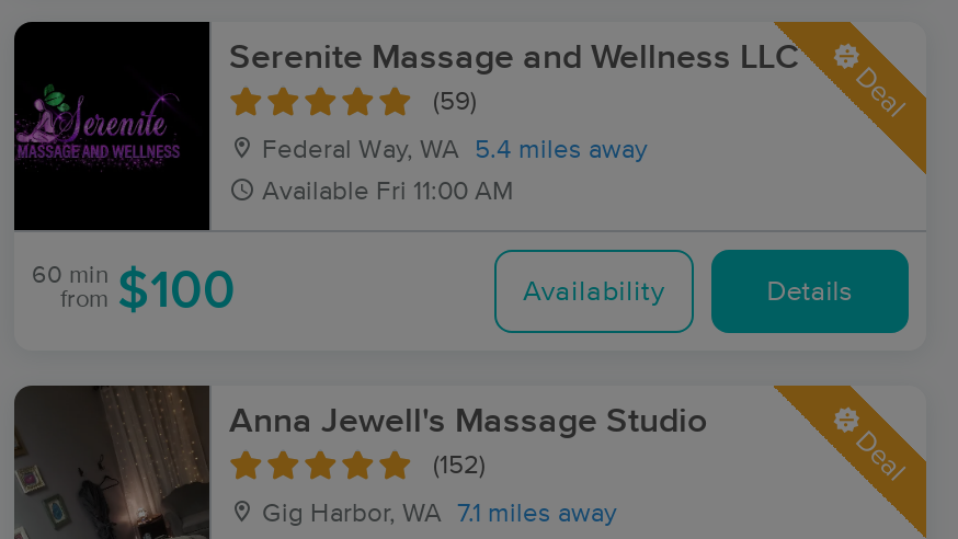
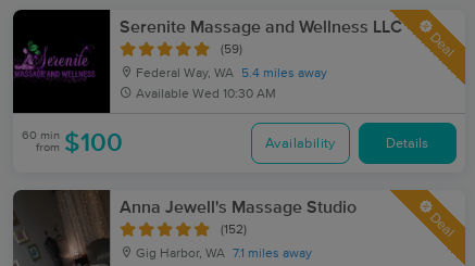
[262,180,514,206] Available Fri 11:00 AM -> [136,88,276,101] Available Wed 10:30 AM

